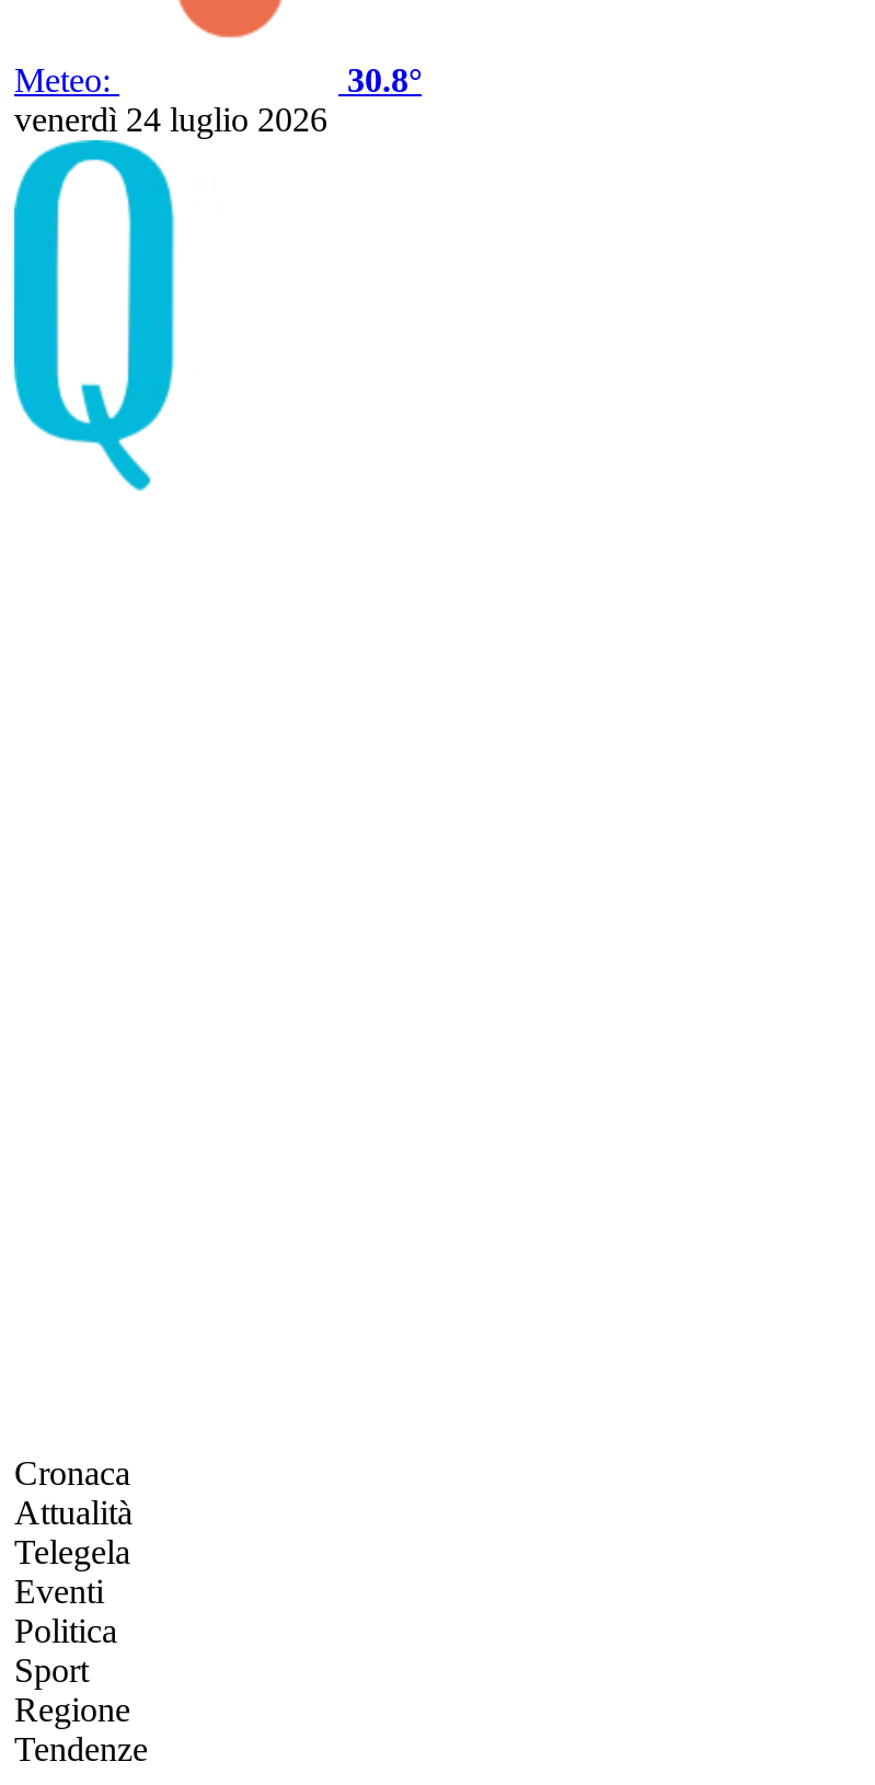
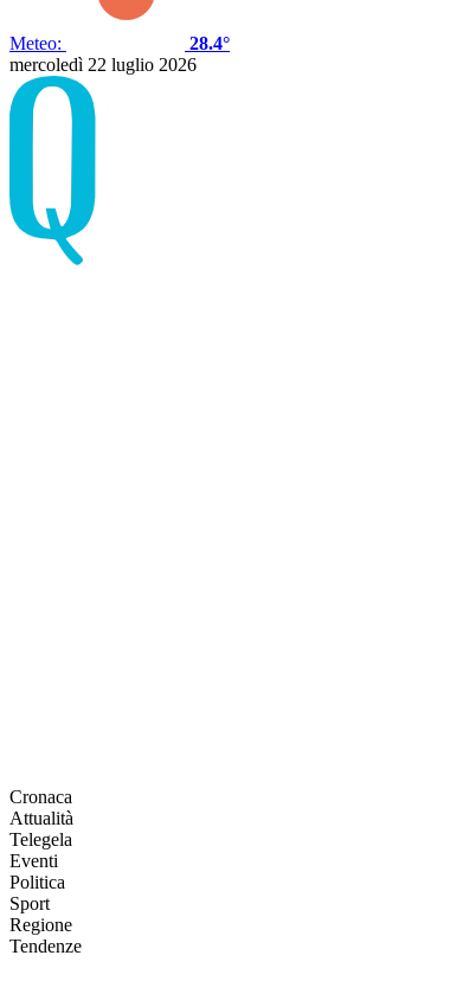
[347,61,422,99] 30.8° -> [189,33,230,53] 28.4°
[14,101,327,138] venerdì 24 luglio 2026 -> [9,54,197,75] mercoledì 22 luglio 2026

